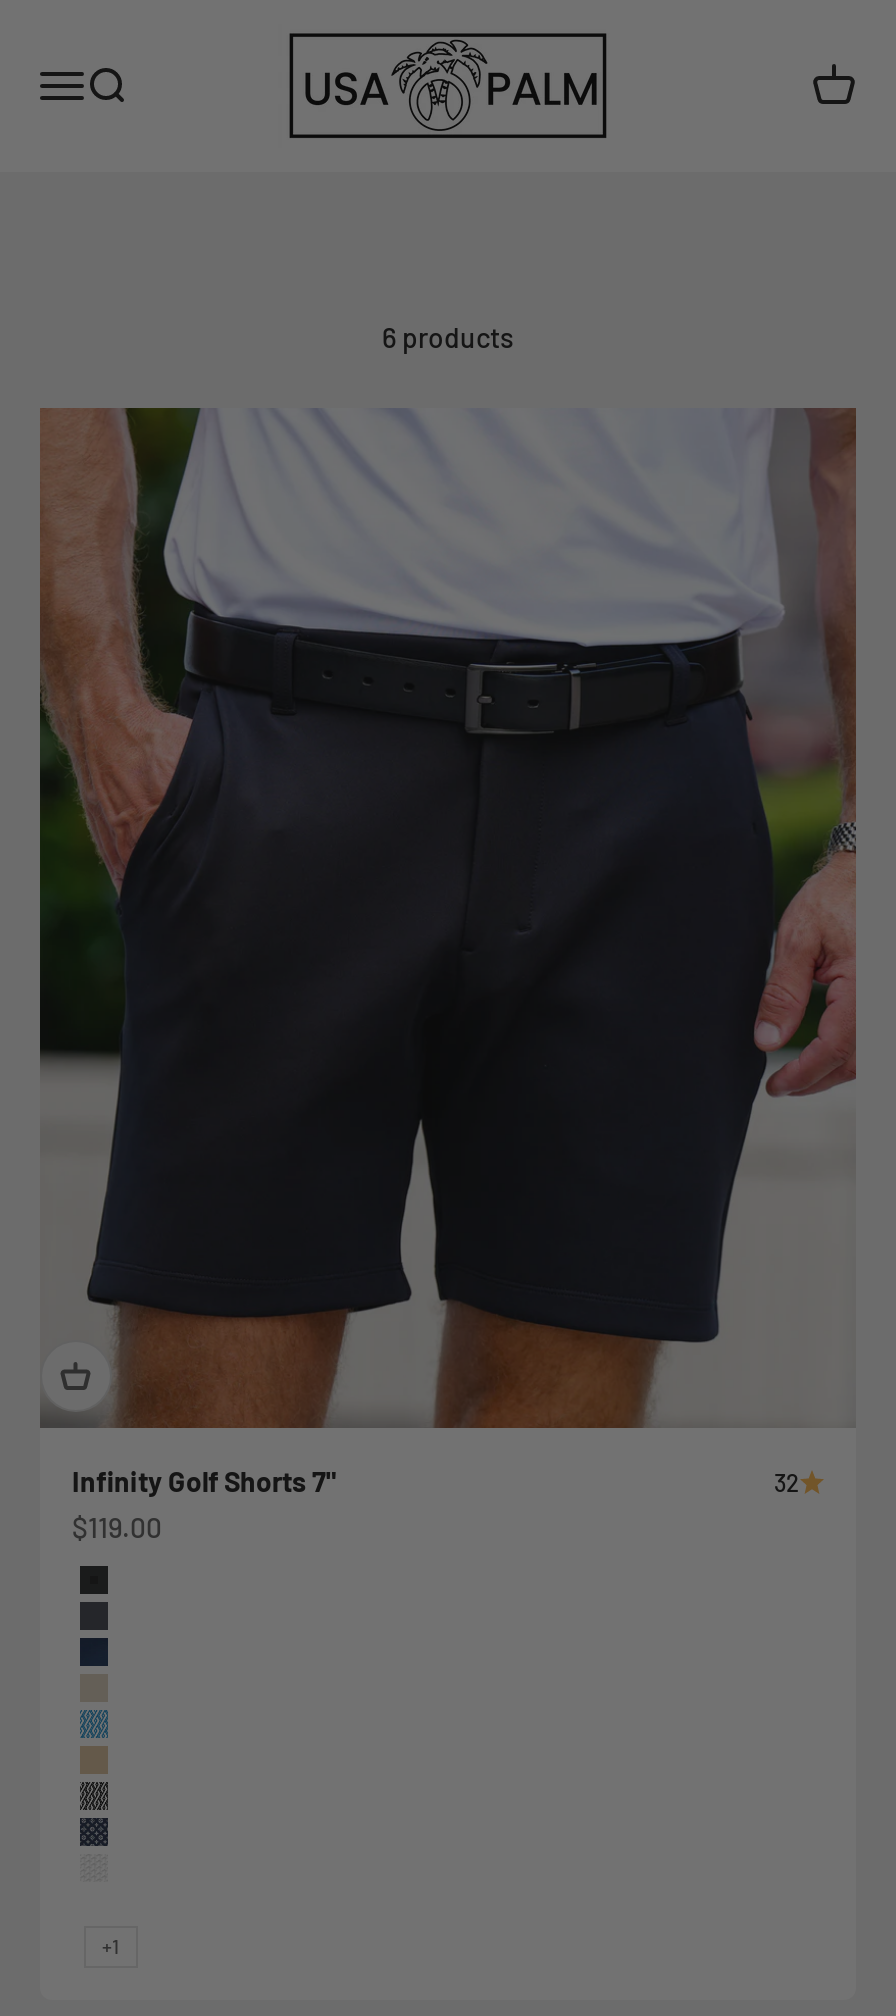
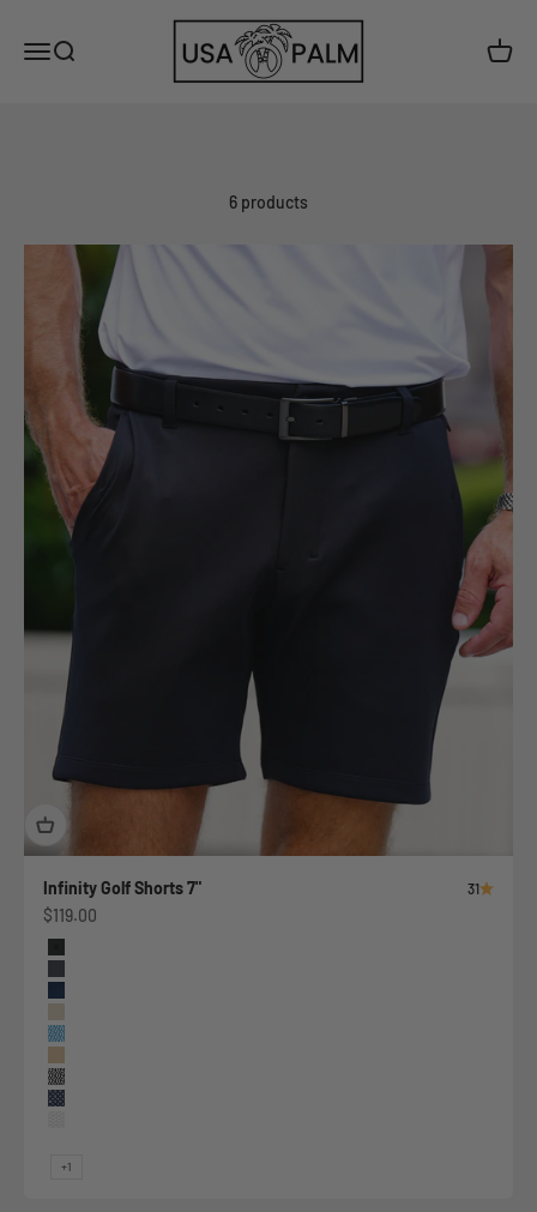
[774,1468,800,1496] 32 -> [467,880,479,897] 31

